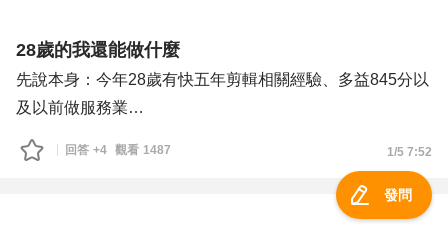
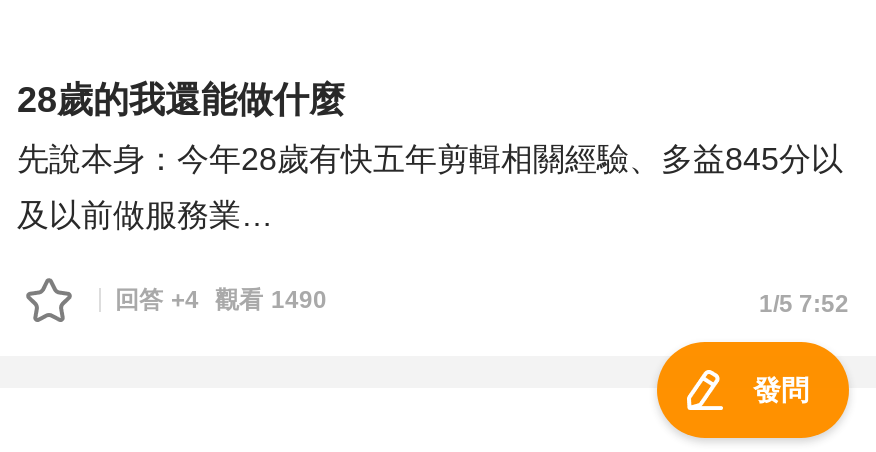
[65,143,171,157] 回答 +4 觀看 1487 -> [115,286,327,314] 回答 +4 觀看 1490

